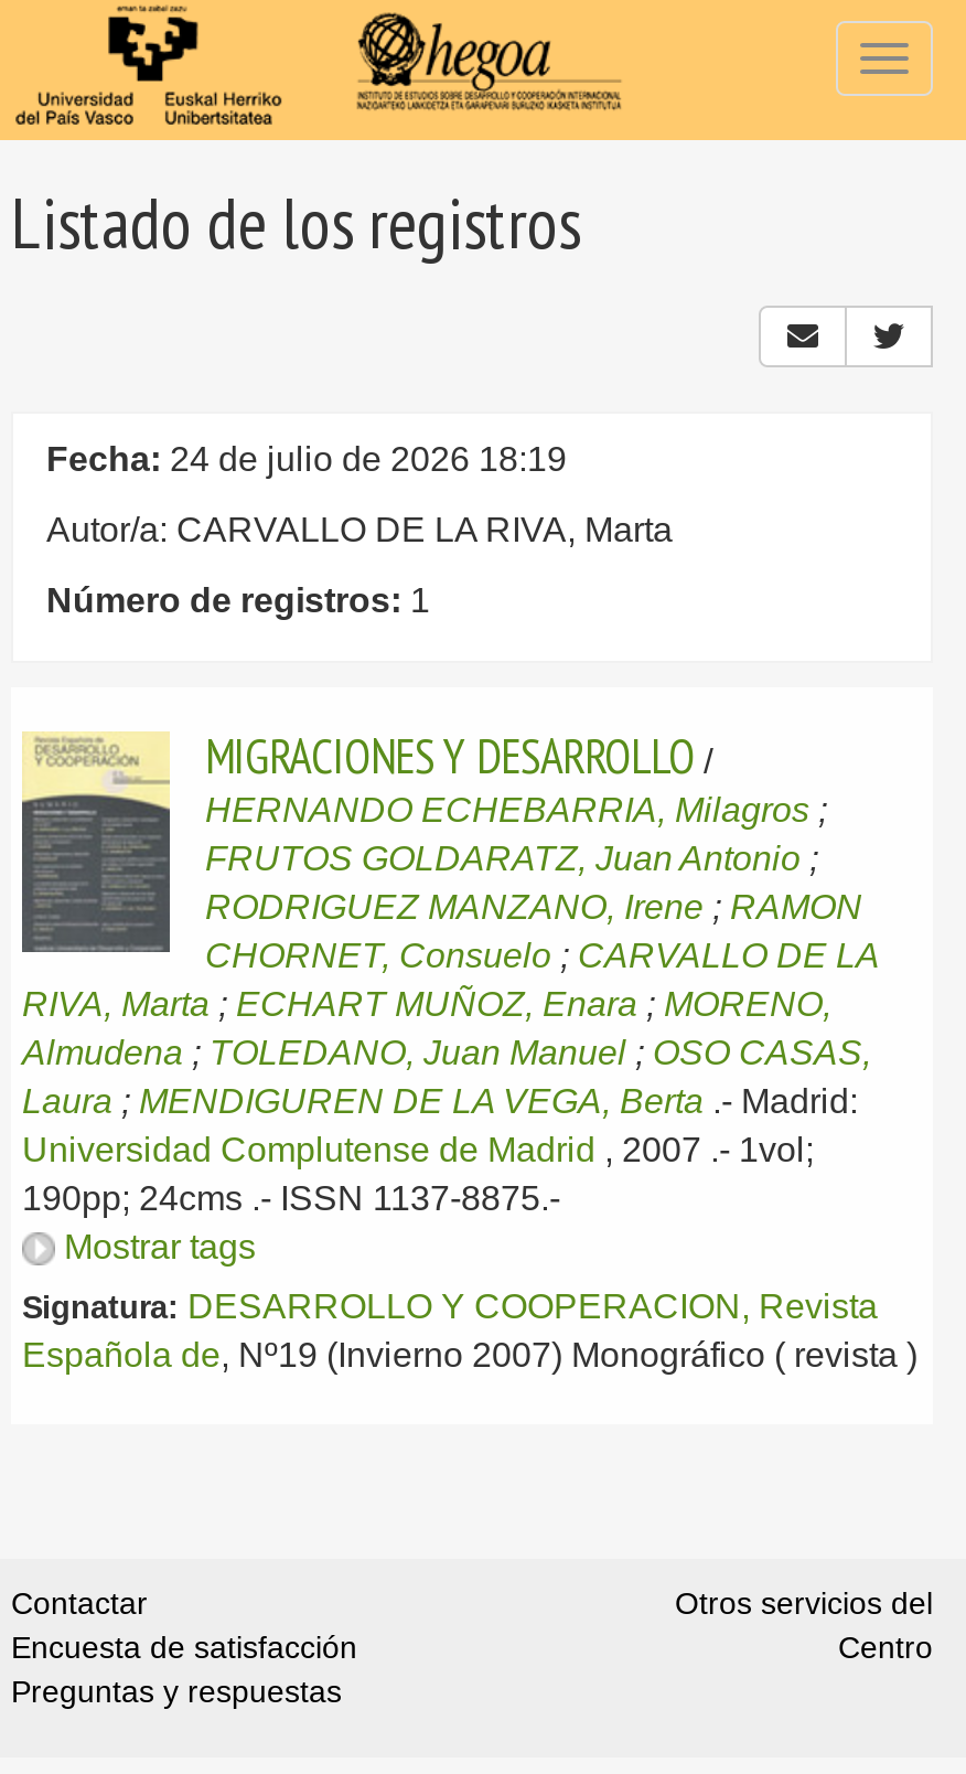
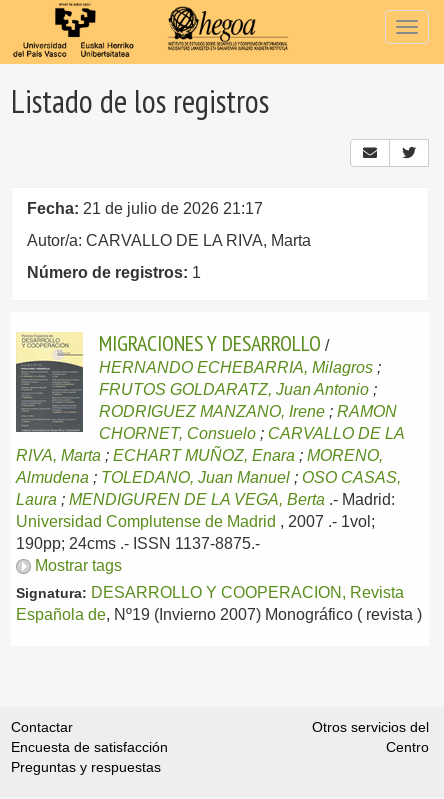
[46,440,567,478] Fecha: 24 de julio de 2026 18:19 -> [27,200,263,217] Fecha: 21 de julio de 2026 21:17

